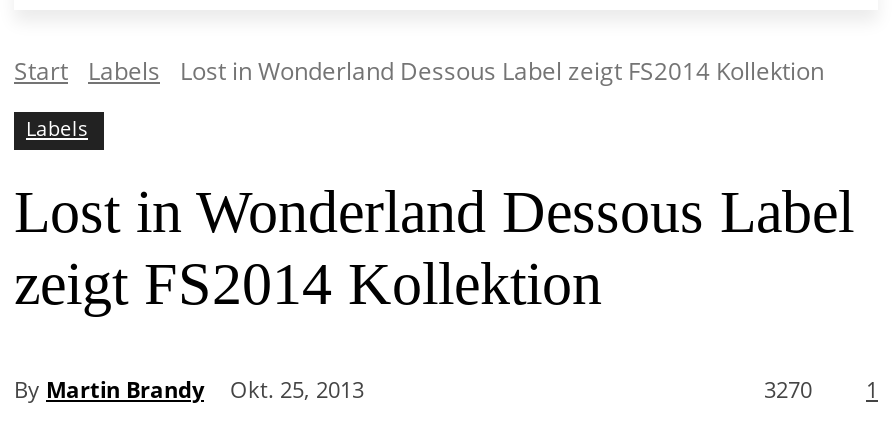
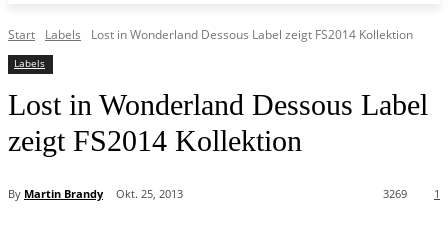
[764,374,878,404] 3270 1 -> [383,186,440,201] 3269 1

